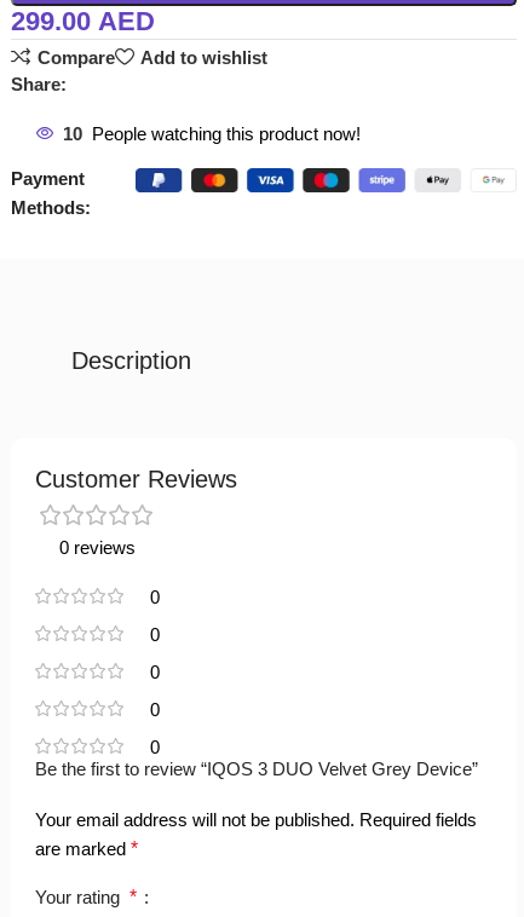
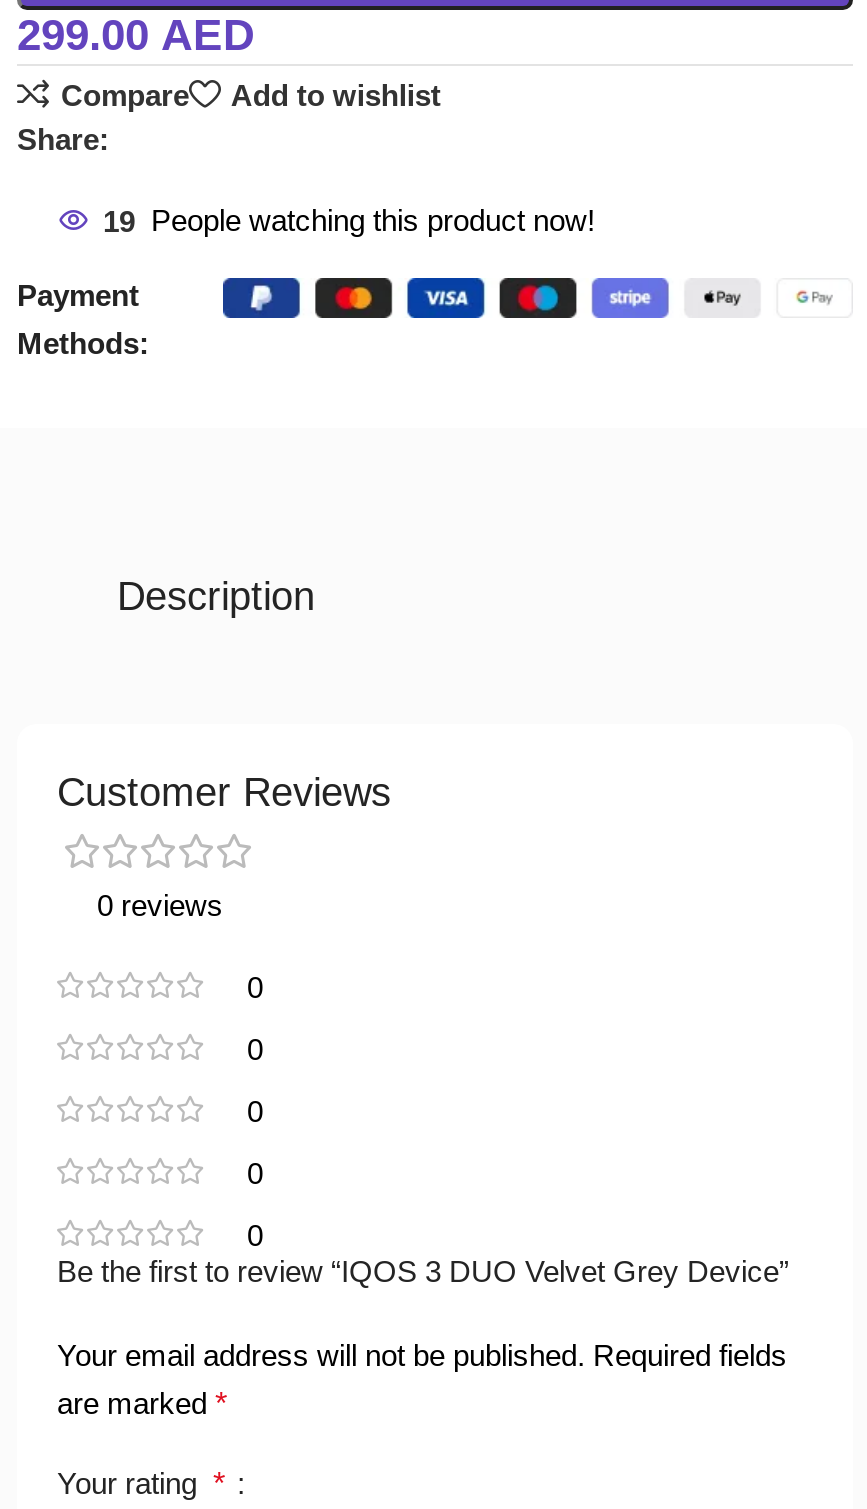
[63,123,361,143] 10 People watching this product now! -> [103,203,595,237] 19 People watching this product now!

